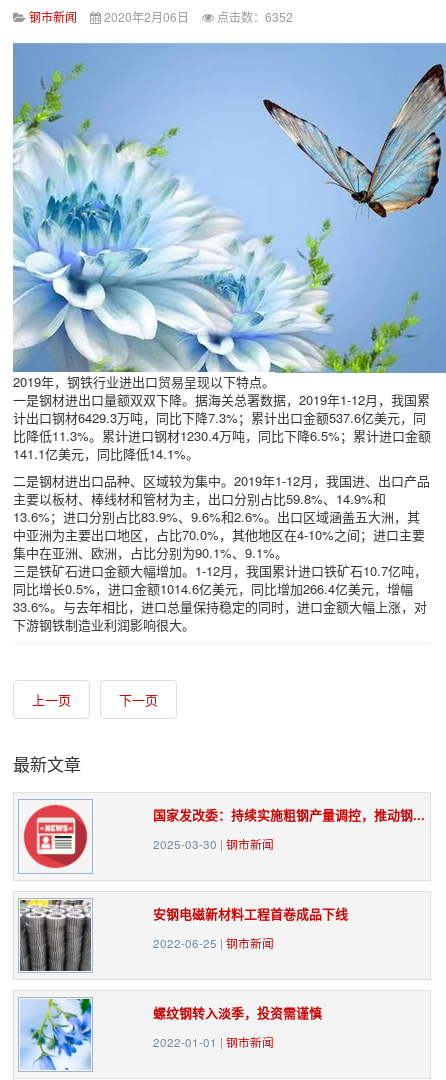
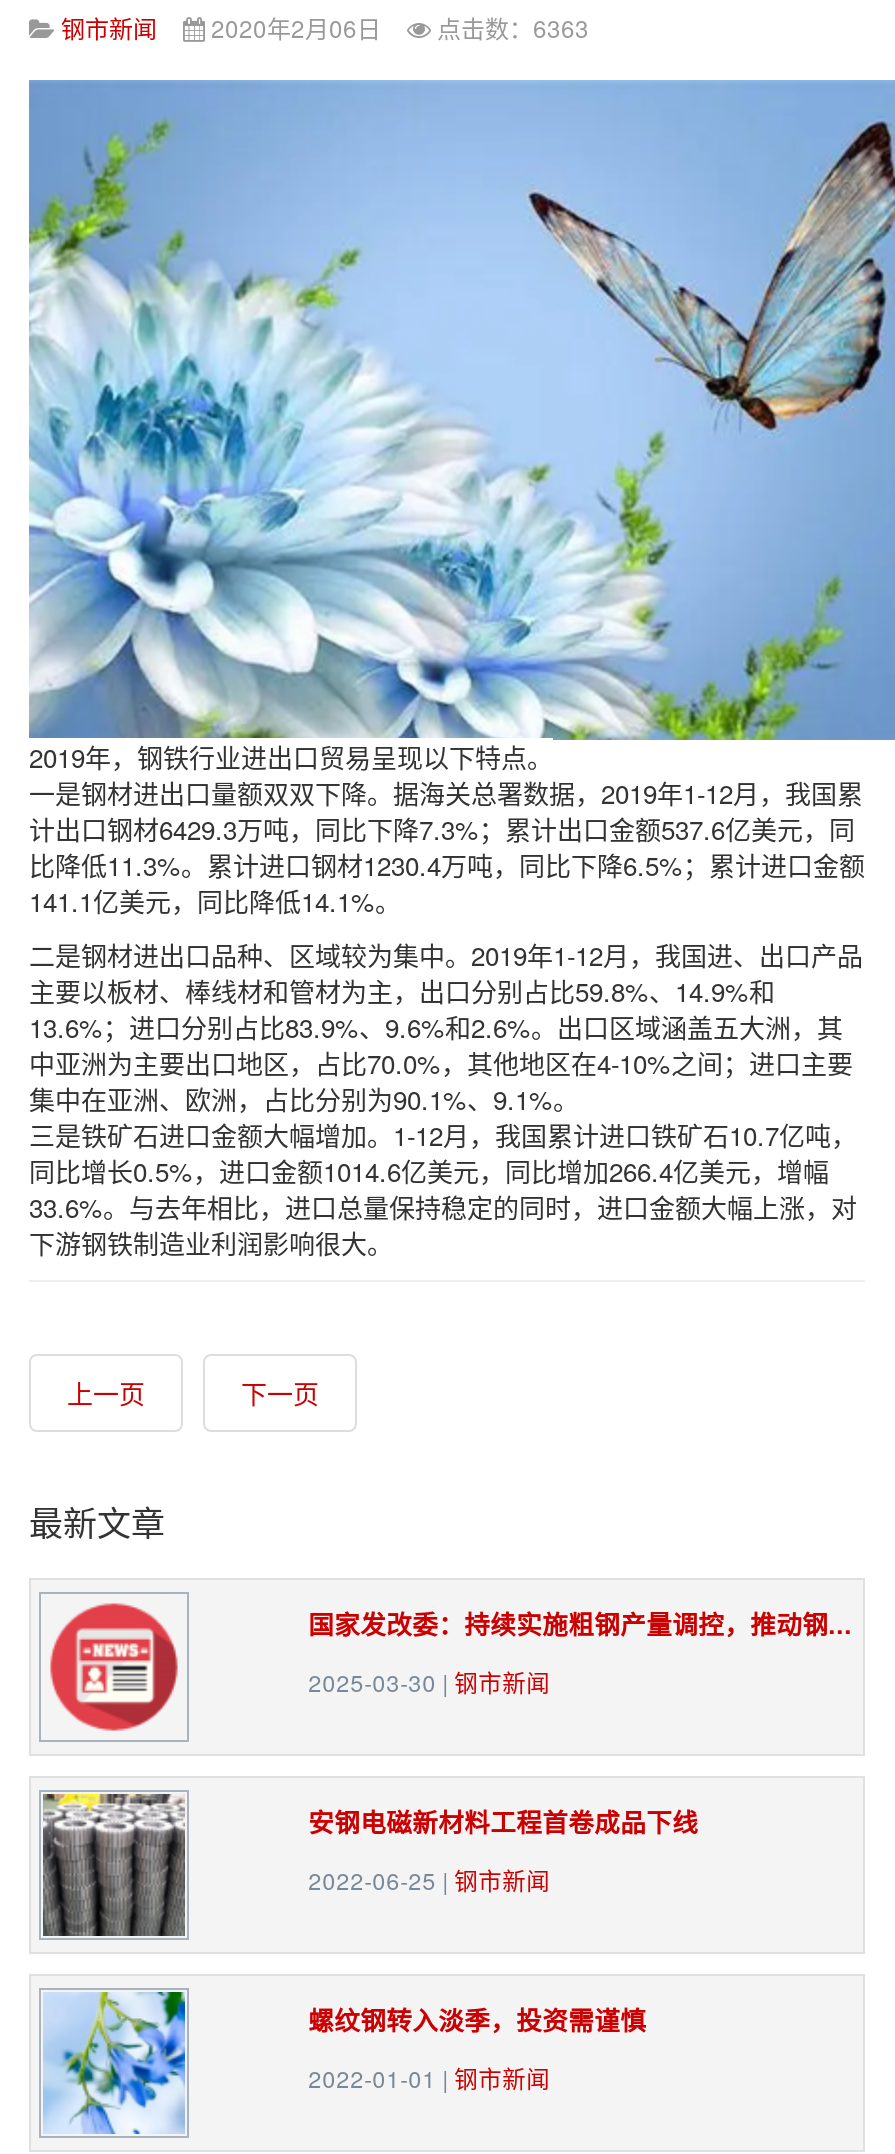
[29,8,293,25] 钢市新闻 2020年2月06日 点击数：6352 -> [61,10,589,44] 钢市新闻 2020年2月06日 点击数：6363

